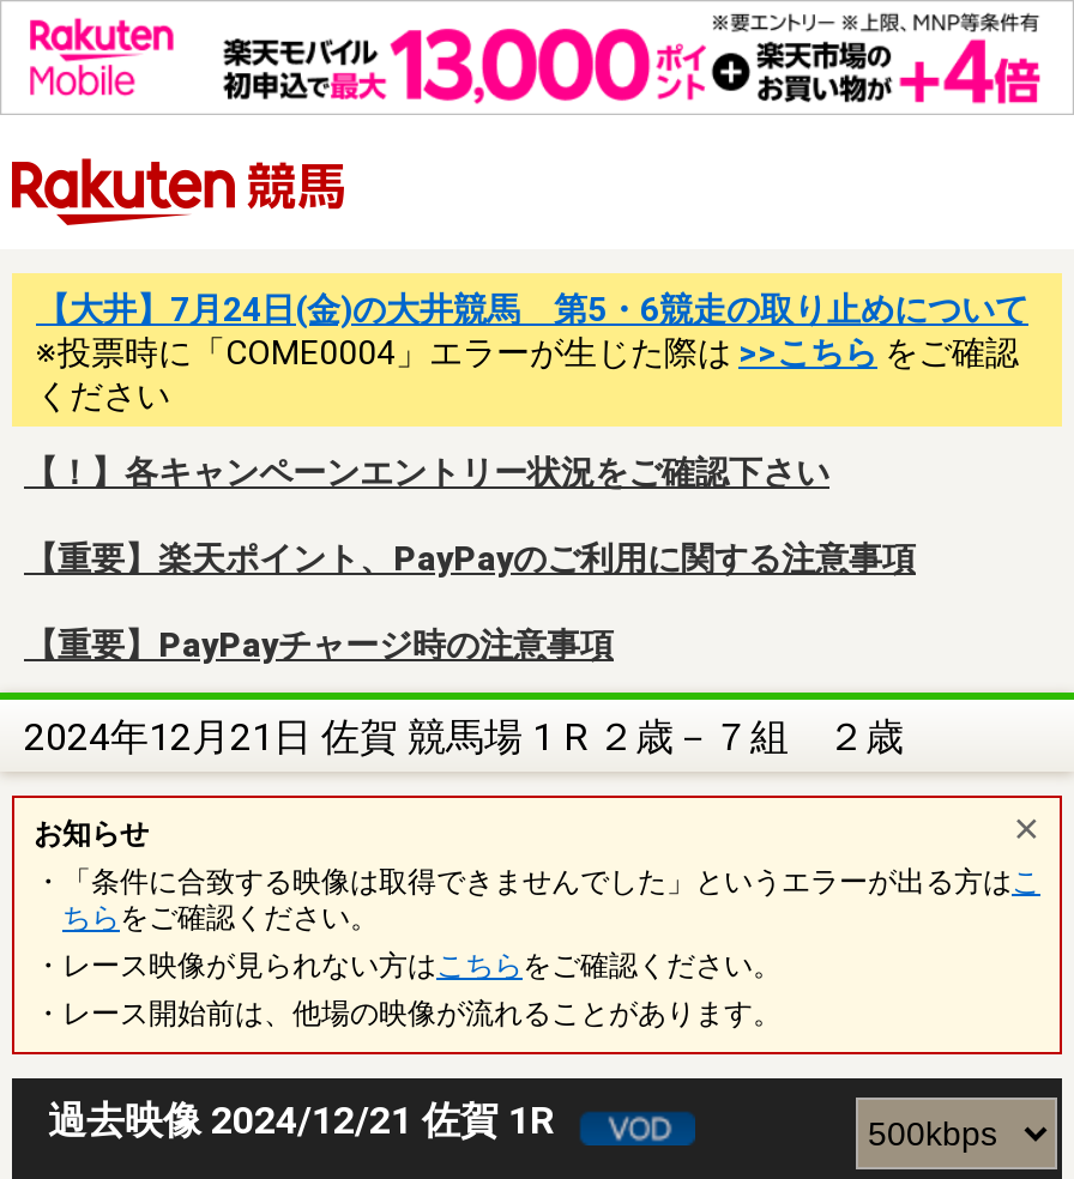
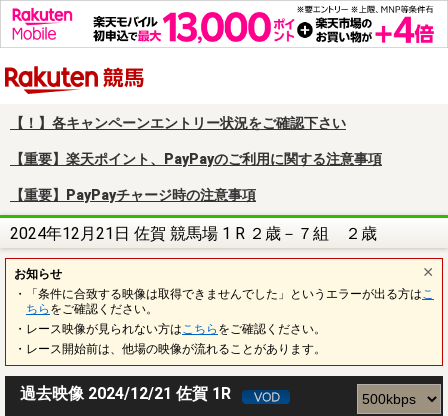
[36,289,1028,414] 【大井】7月24日(金)の大井競馬 第5・6競走の取り止めについて | ※投票時に「COME0004」エラーが生じた際は>>こちらをご確認 | ください -> none

